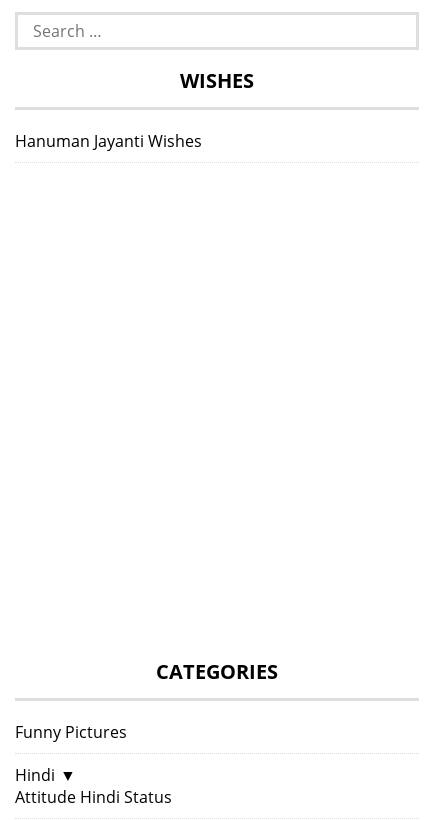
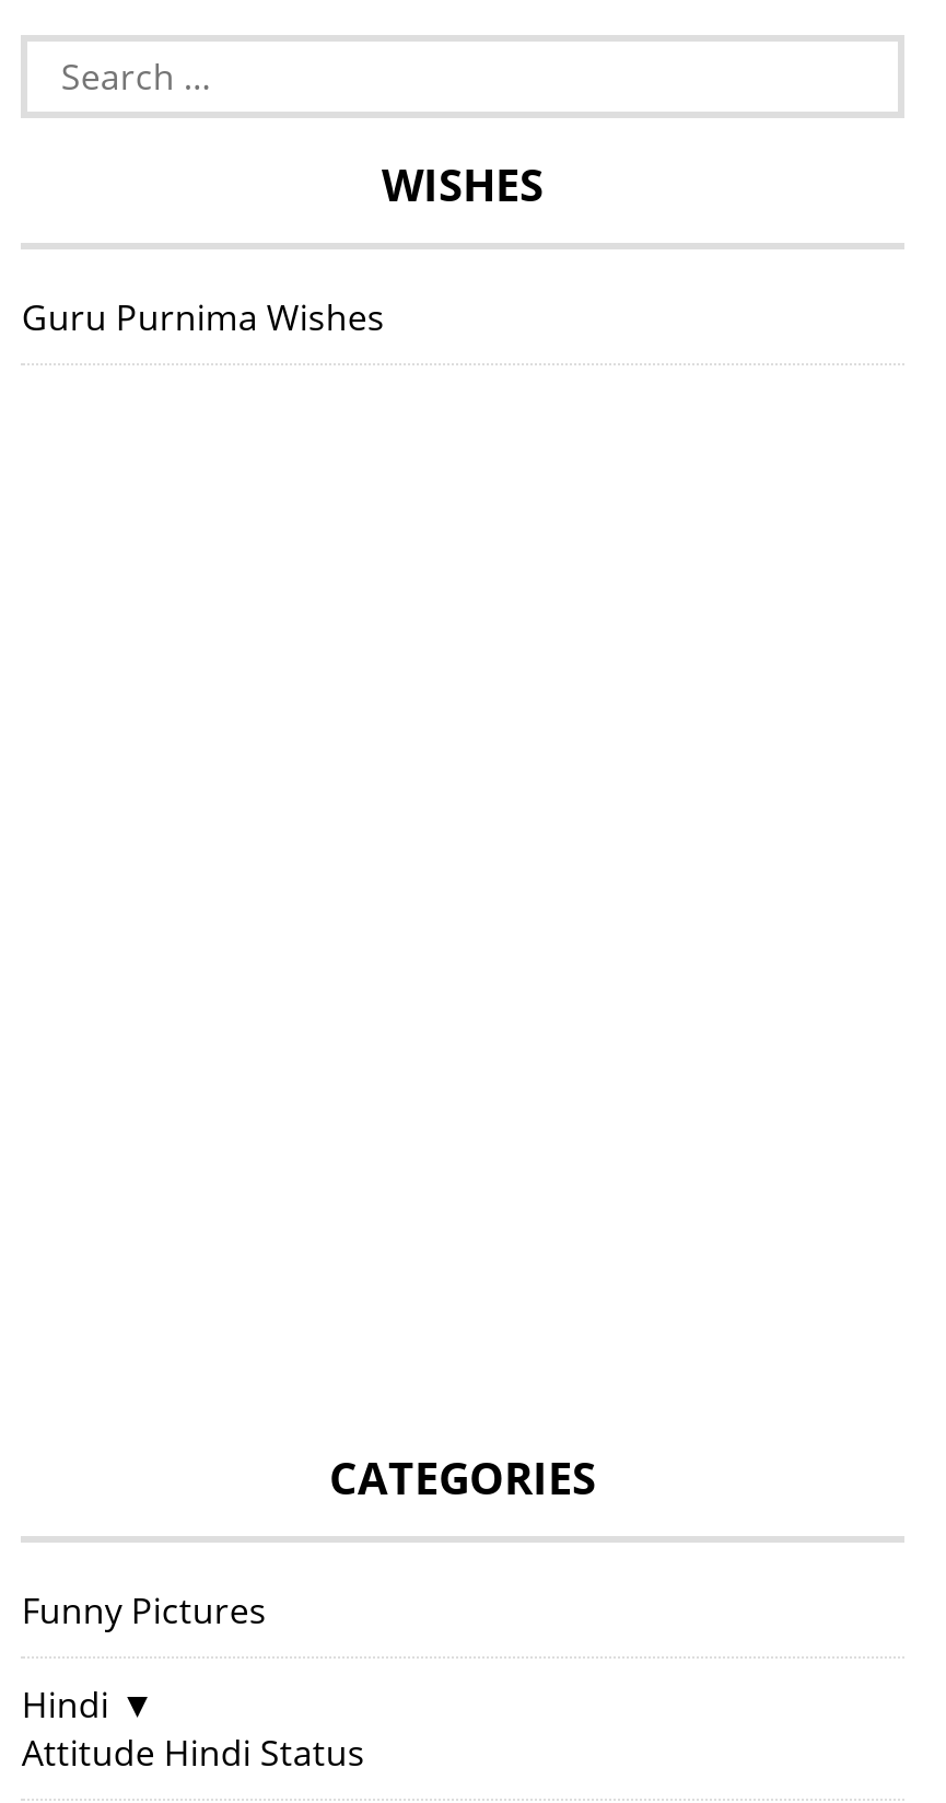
[15,130,202,152] Hanuman Jayanti Wishes -> [22,294,385,342] Guru Purnima Wishes

